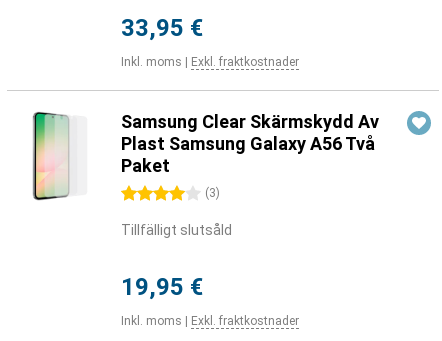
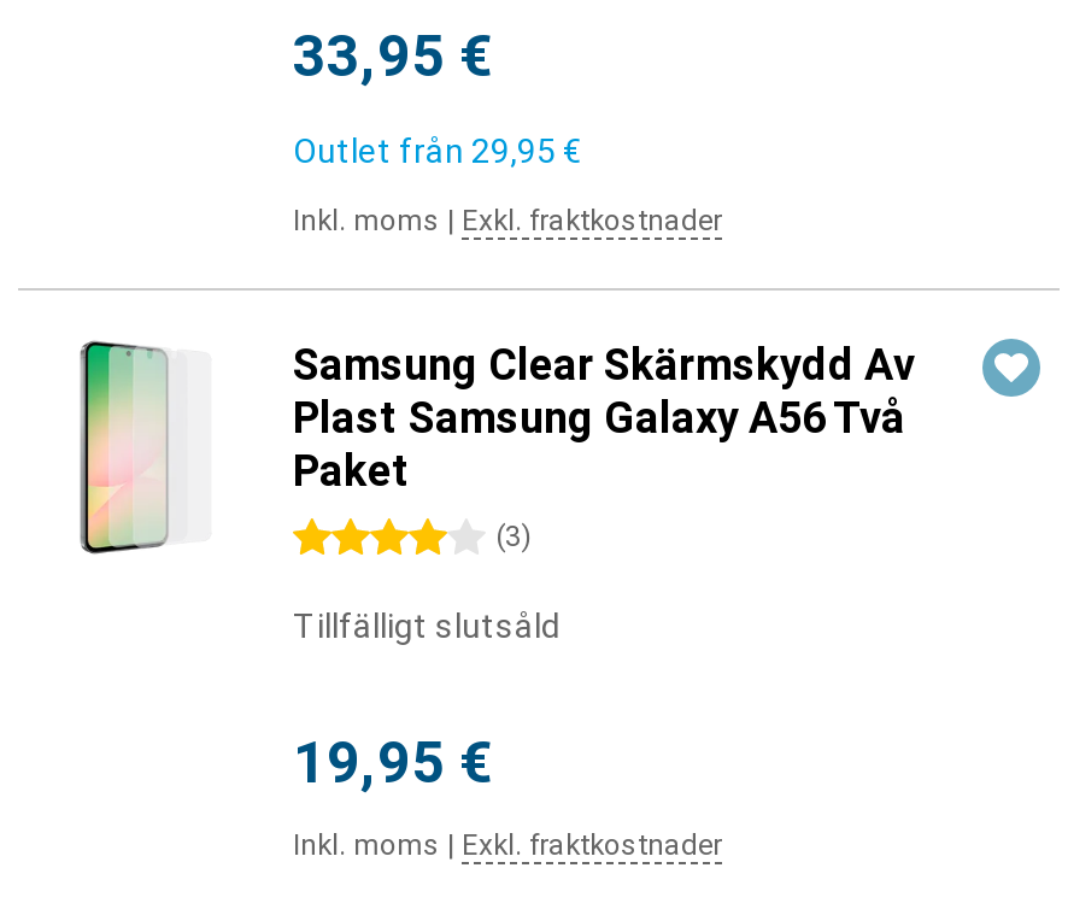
none -> [293,131,582,170] Outlet från 29,95 €

